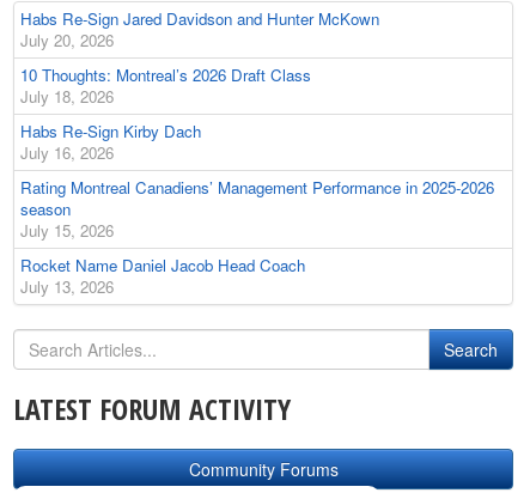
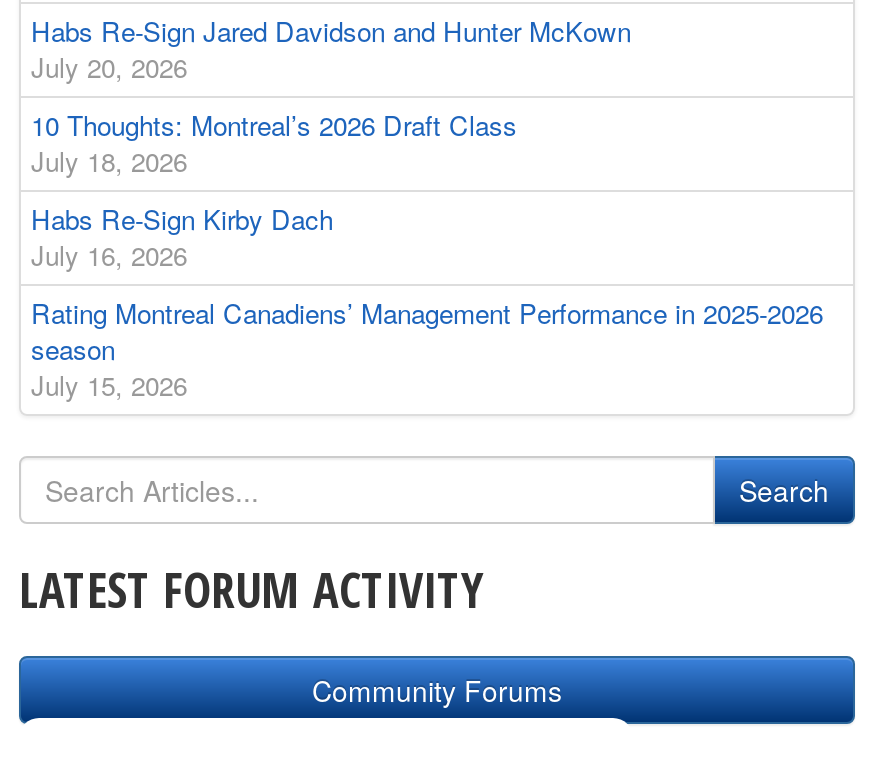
[20,254,305,298] Rocket Name Daniel Jacob Head Coach | July 13, 2026 -> none

